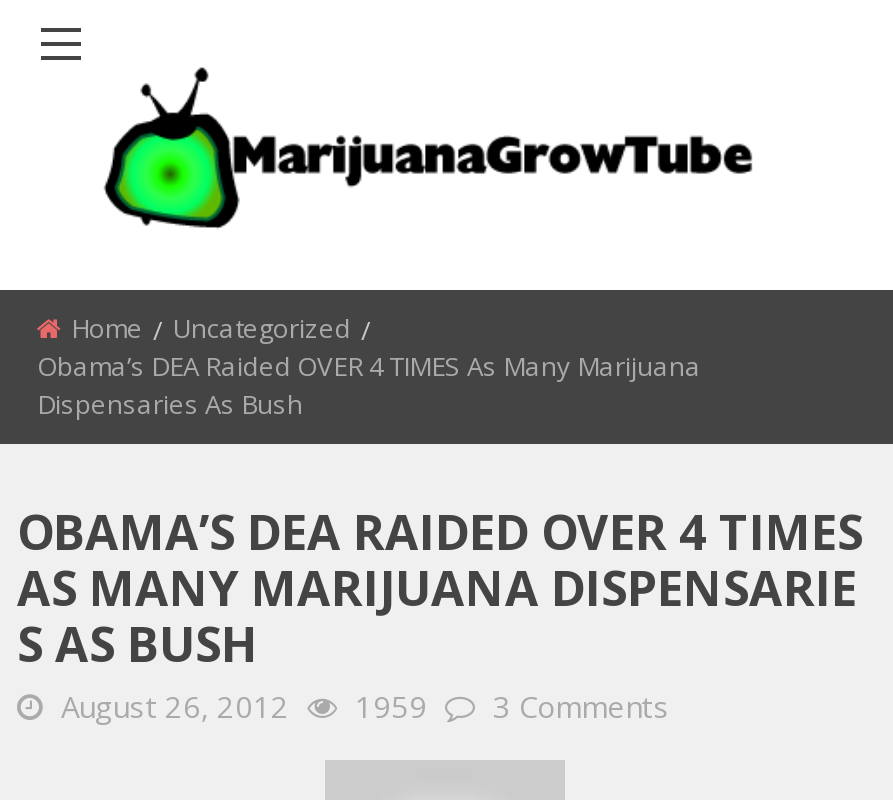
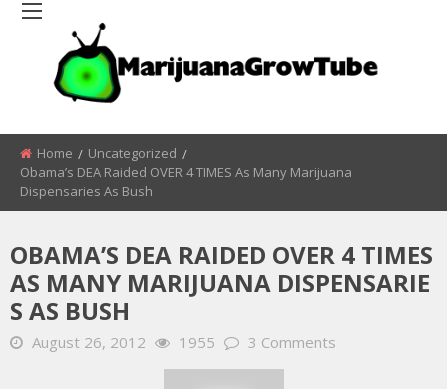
[61,686,669,726] August 26, 2012 1959 3 Comments -> [32,332,336,352] August 26, 2012 1955 3 Comments

